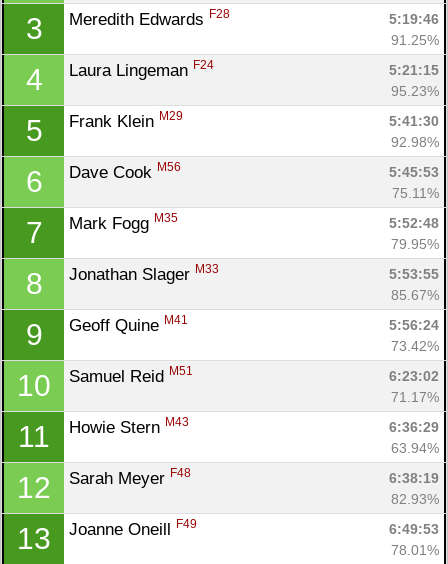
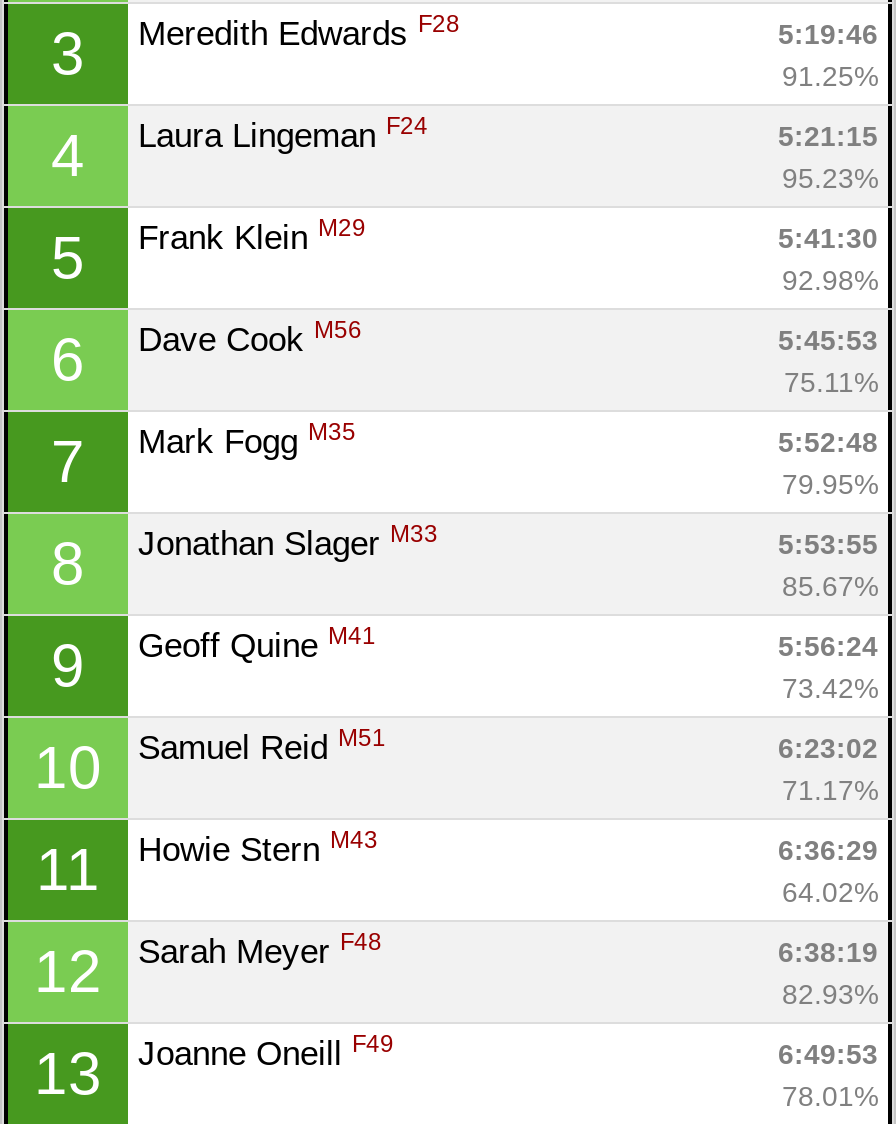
[391,440,439,456] 63.94% -> [782,876,878,908] 64.02%

